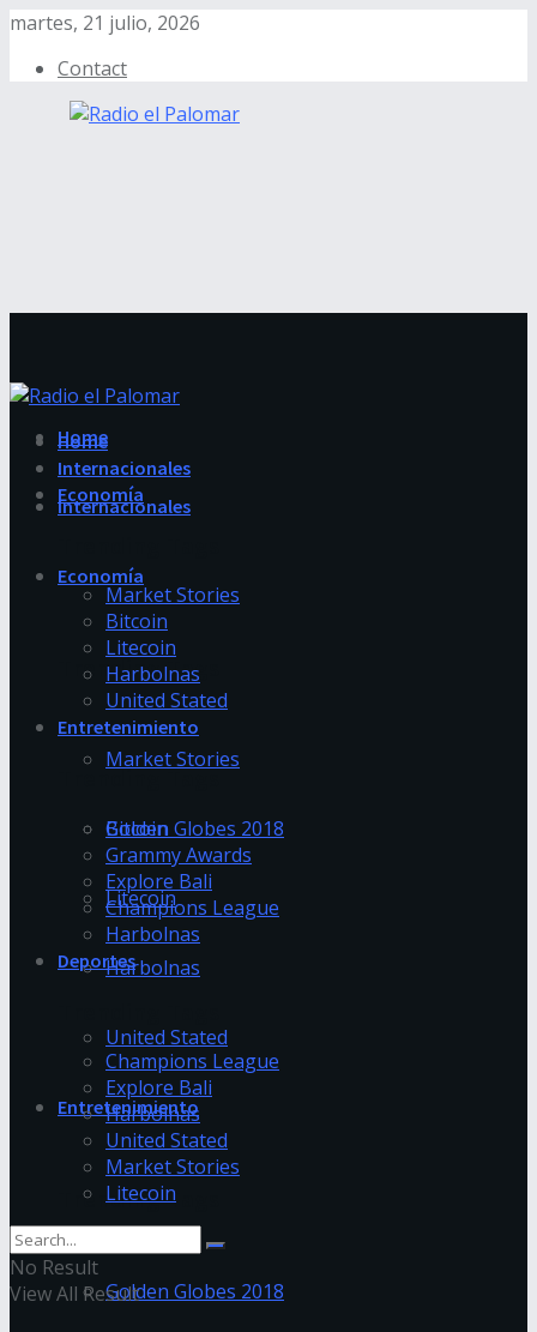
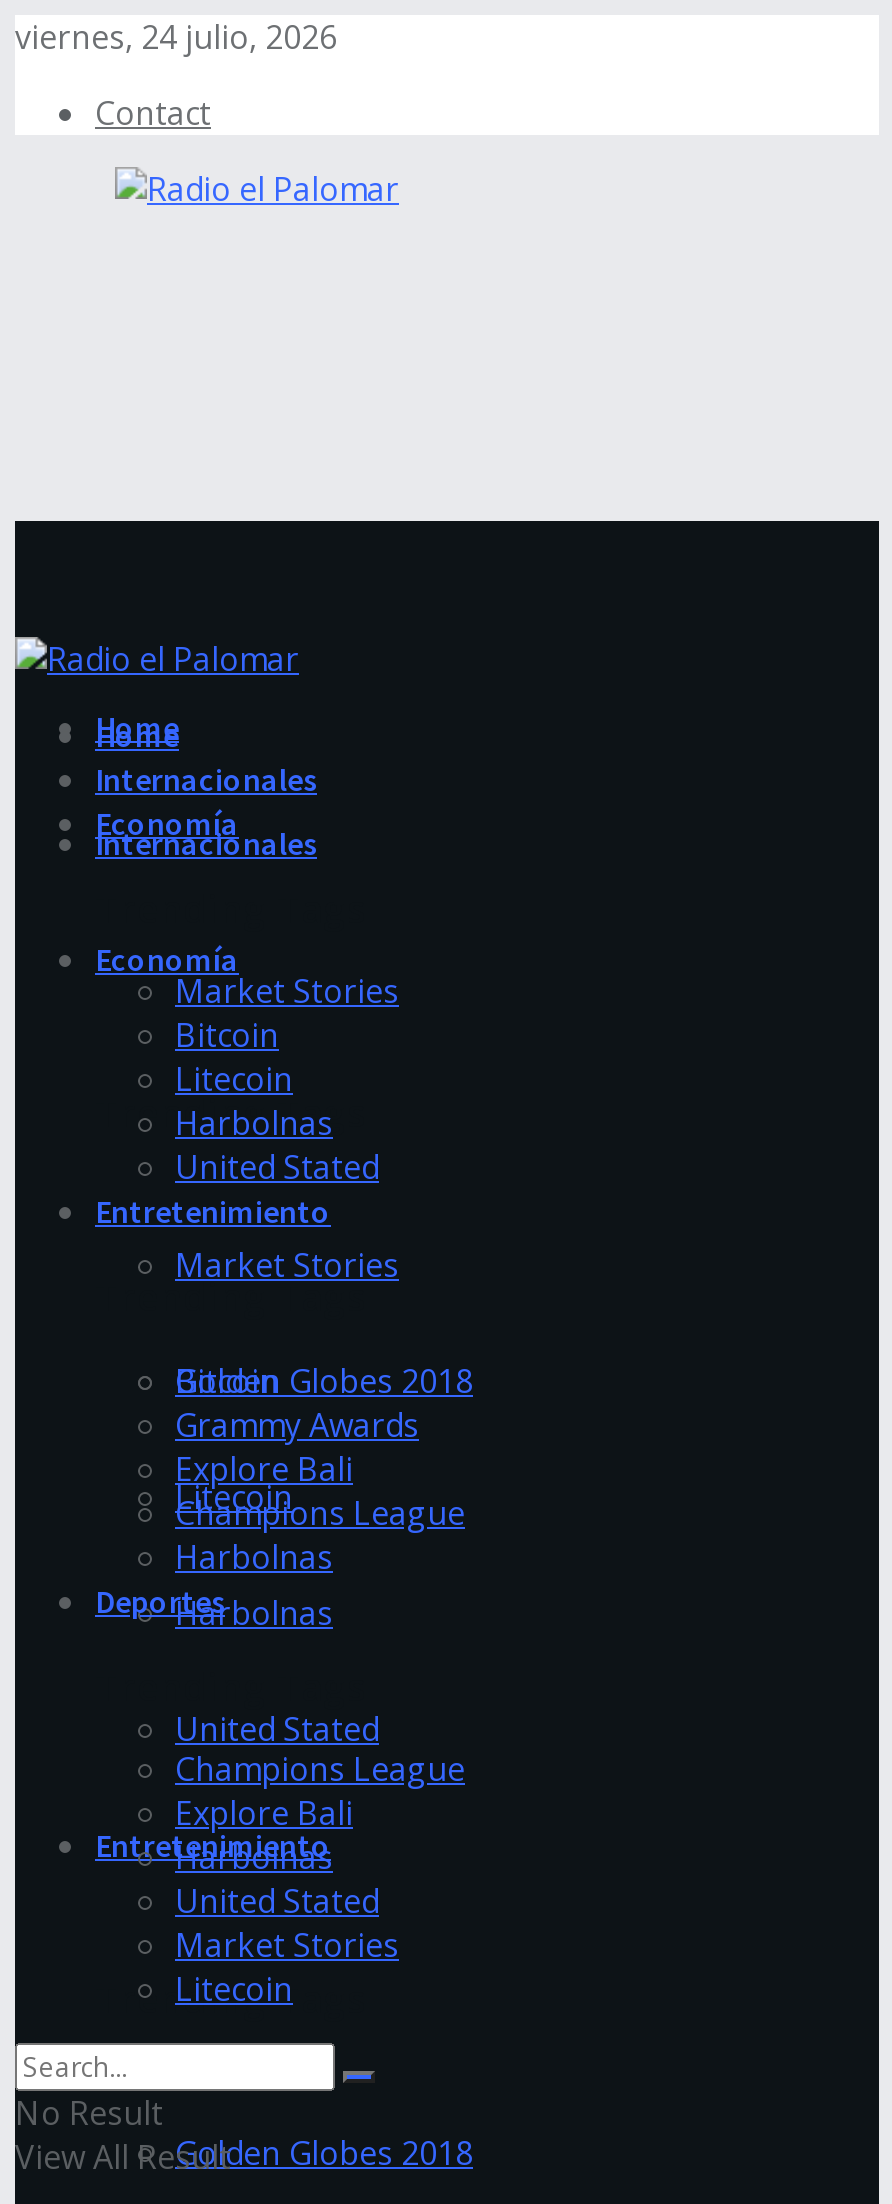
[10,10,200,36] martes, 21 julio, 2026 -> [15,15,337,59] viernes, 24 julio, 2026

